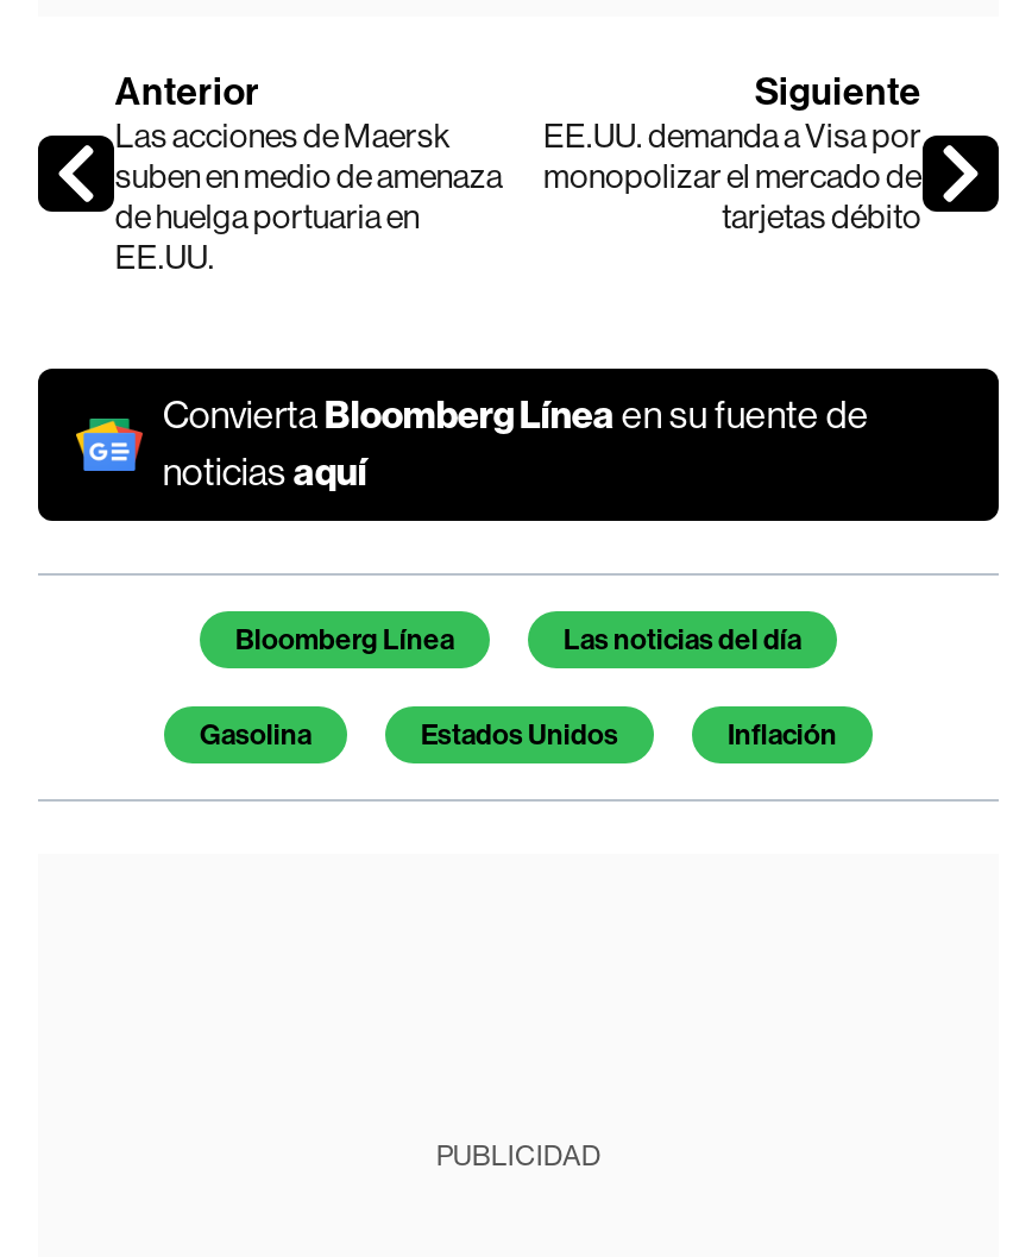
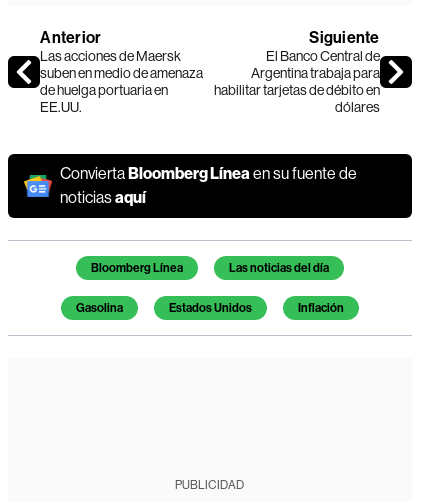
[543,117,921,236] EE.UU. demanda a Visa por | monopolizar el mercado de | tarjetas débito -> [213,48,379,115] El Banco Central de | Argentina trabaja para | habilitar tarjetas de débito en | dólares

